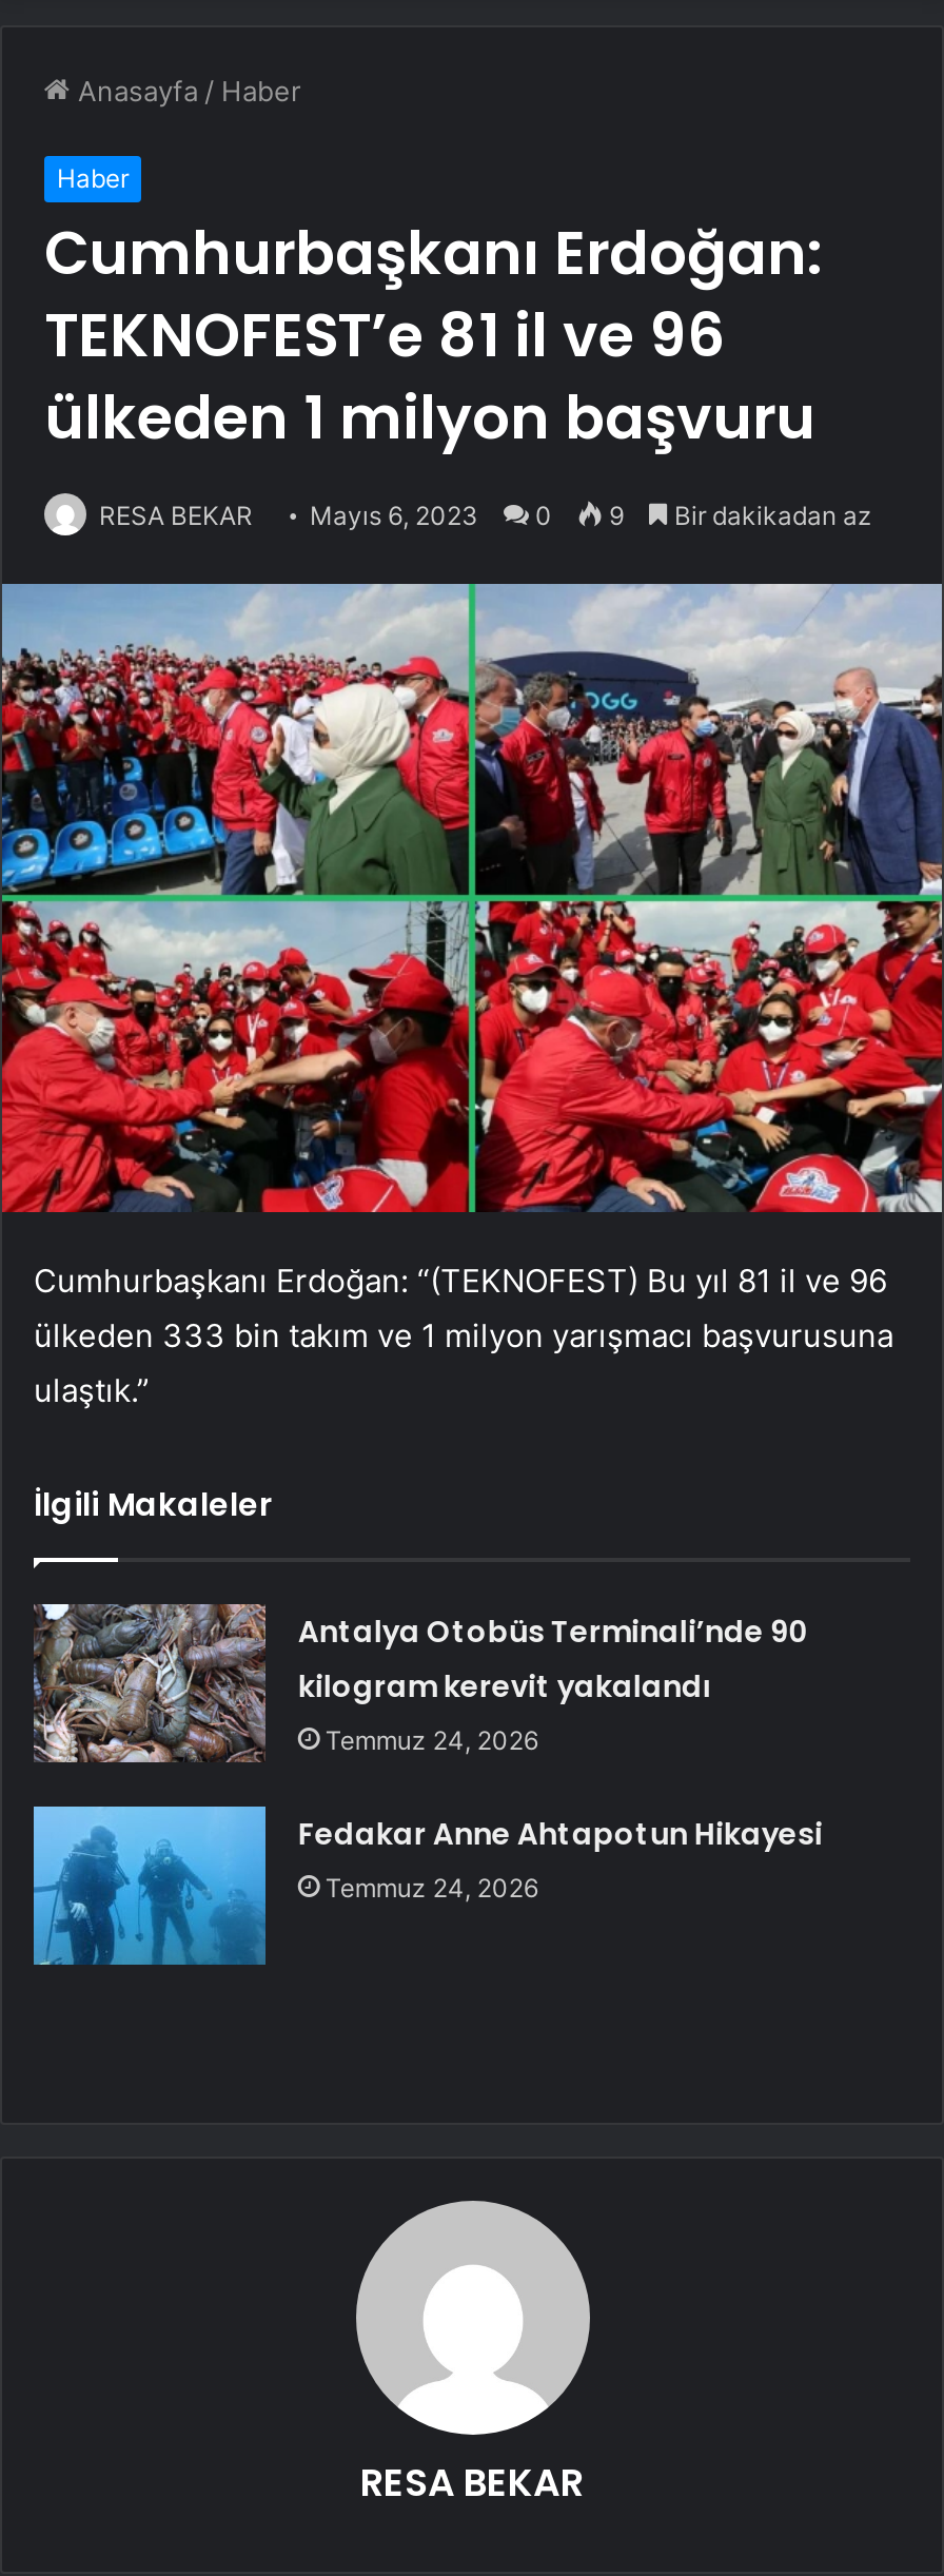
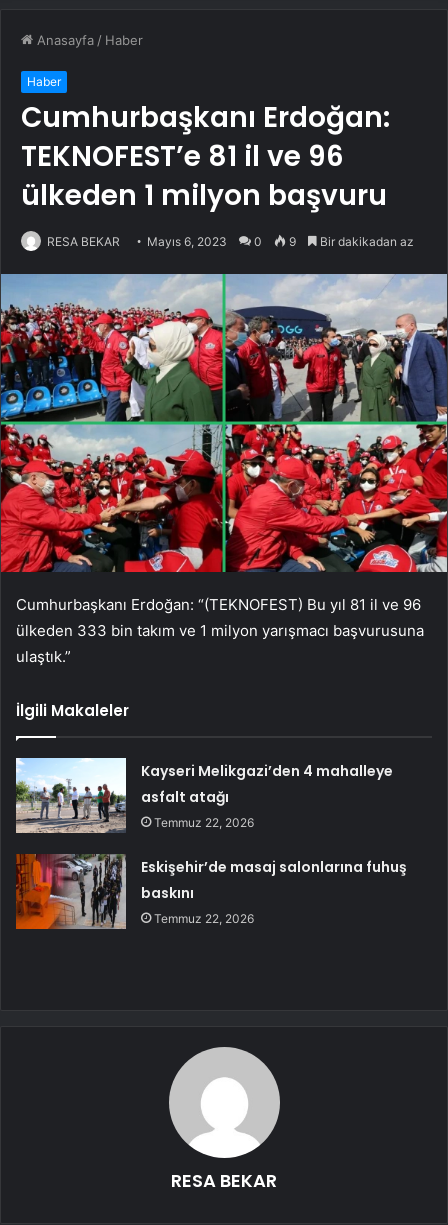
[34,1602,810,1762] [image] | Antalya Otobüs Terminali’nde 90 | kilogram kerevit yakalandı | Temmuz 24, 2026 -> [15,757,393,833] [image] | Kayseri Melikgazi’den 4 mahalleye | asfalt atağı | Temmuz 22, 2026
[32,1804,822,1967] [image] | Fedakar Anne Ahtapotun Hikayesi | Temmuz 24, 2026 -> [15,854,407,930] [image] | Eskişehir’de masaj salonlarına fuhuş | baskını | Temmuz 22, 2026

